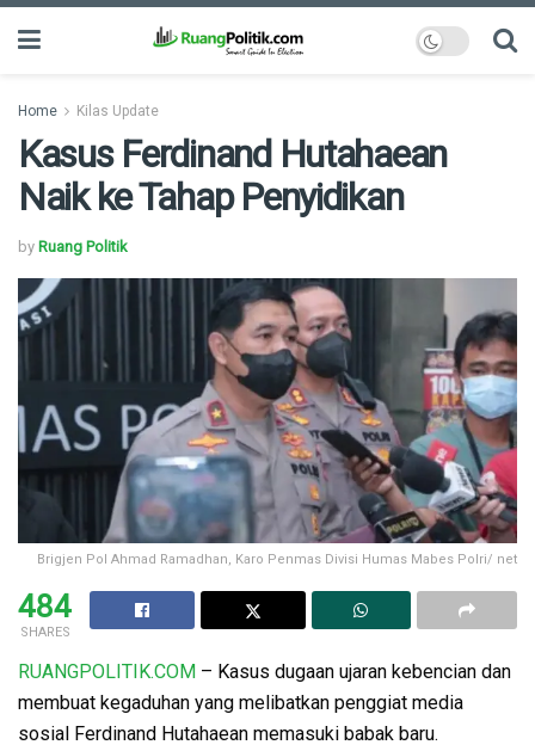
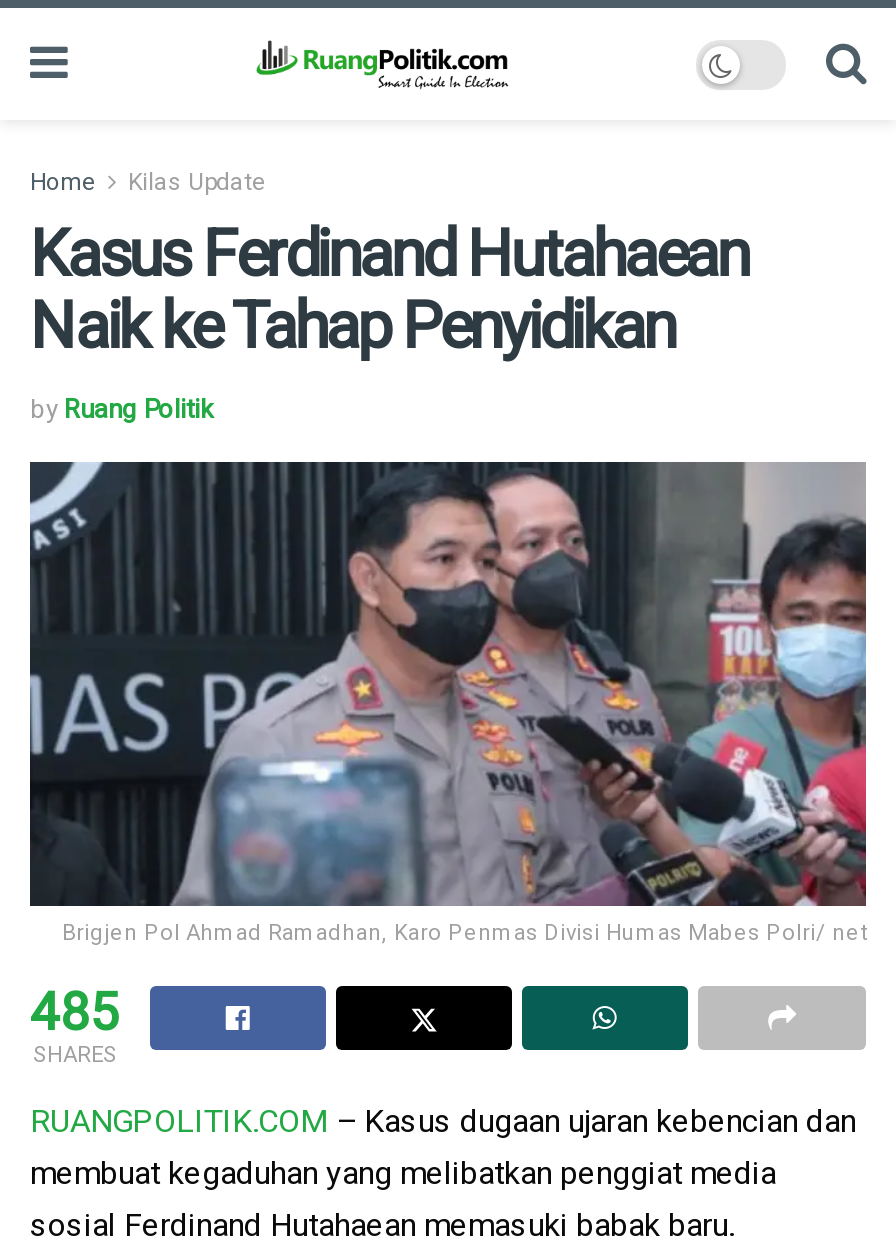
[18,589,72,625] 484 -> [30,983,120,1043] 485

